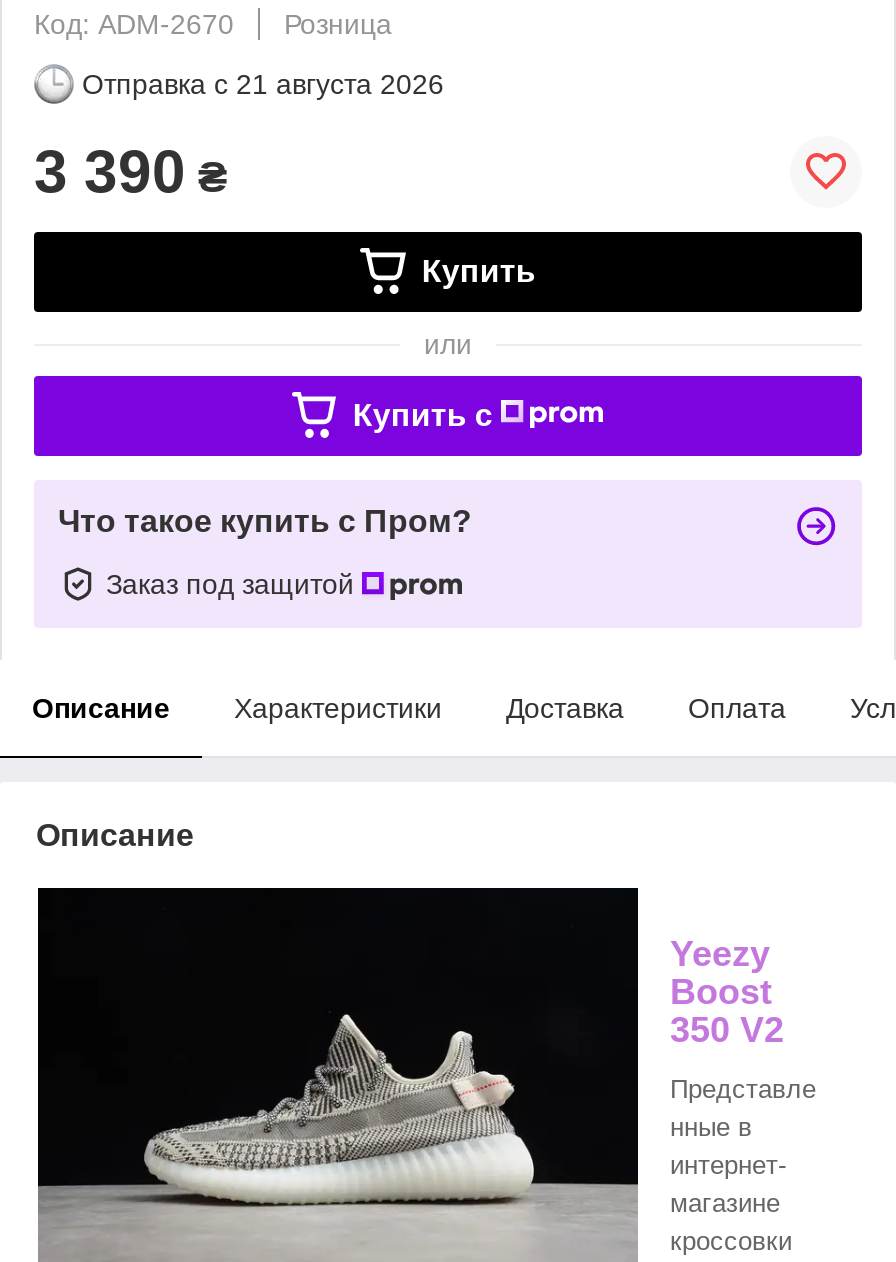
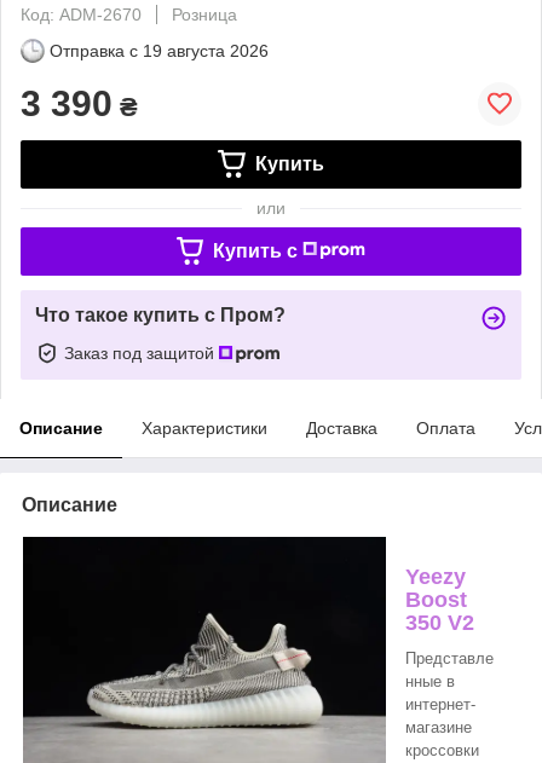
[82,68,444,100] Отправка с 21 августа 2026 -> [50,41,269,60] Отправка с 19 августа 2026

